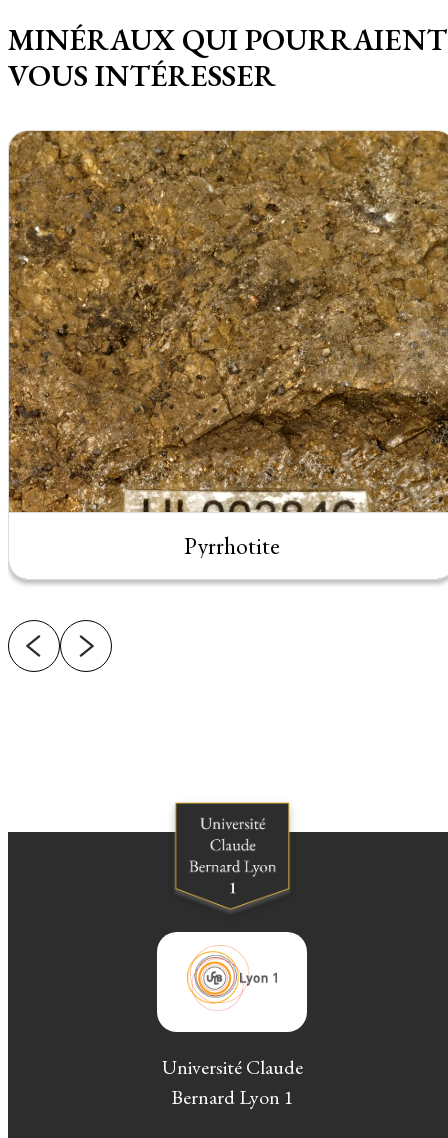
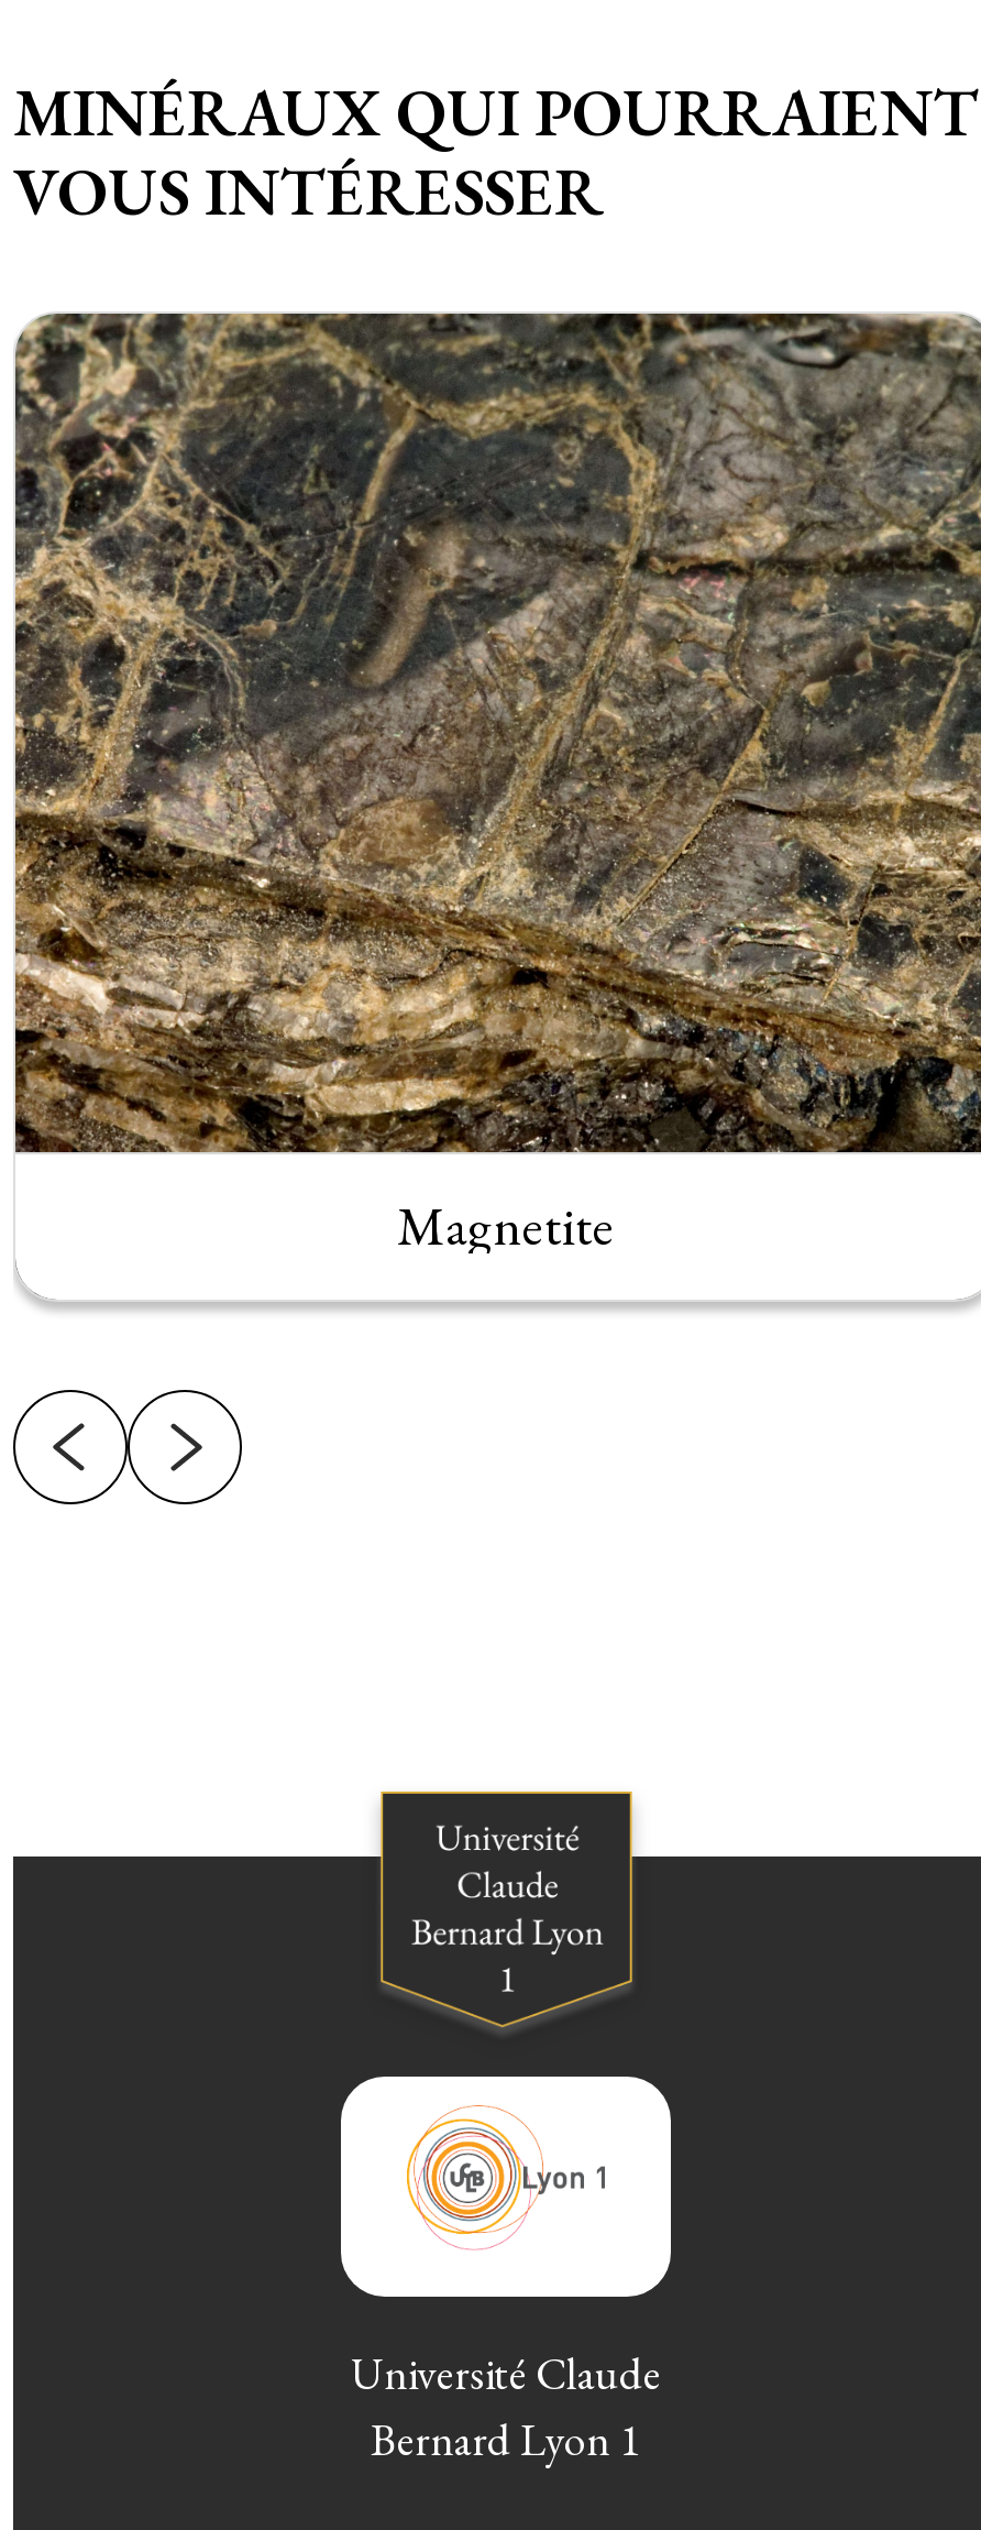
[8,130,445,561] [image] | Pyrrhotite -> [13,311,974,1260] [image] | Magnetite

